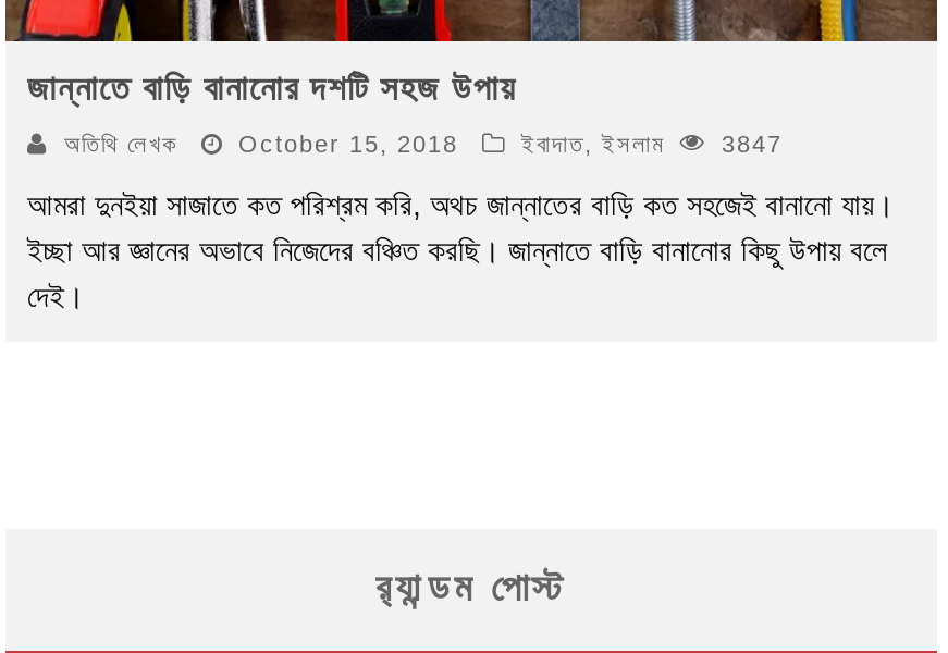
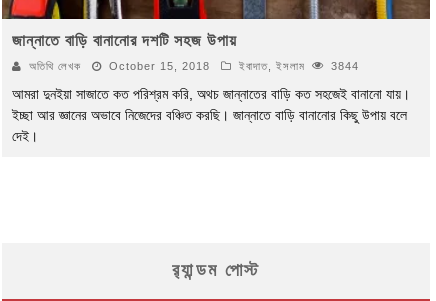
[521,131,783,157] ইবাদাত, ইসলাম 3847 -> [239,60,359,72] ইবাদাত, ইসলাম 3844

